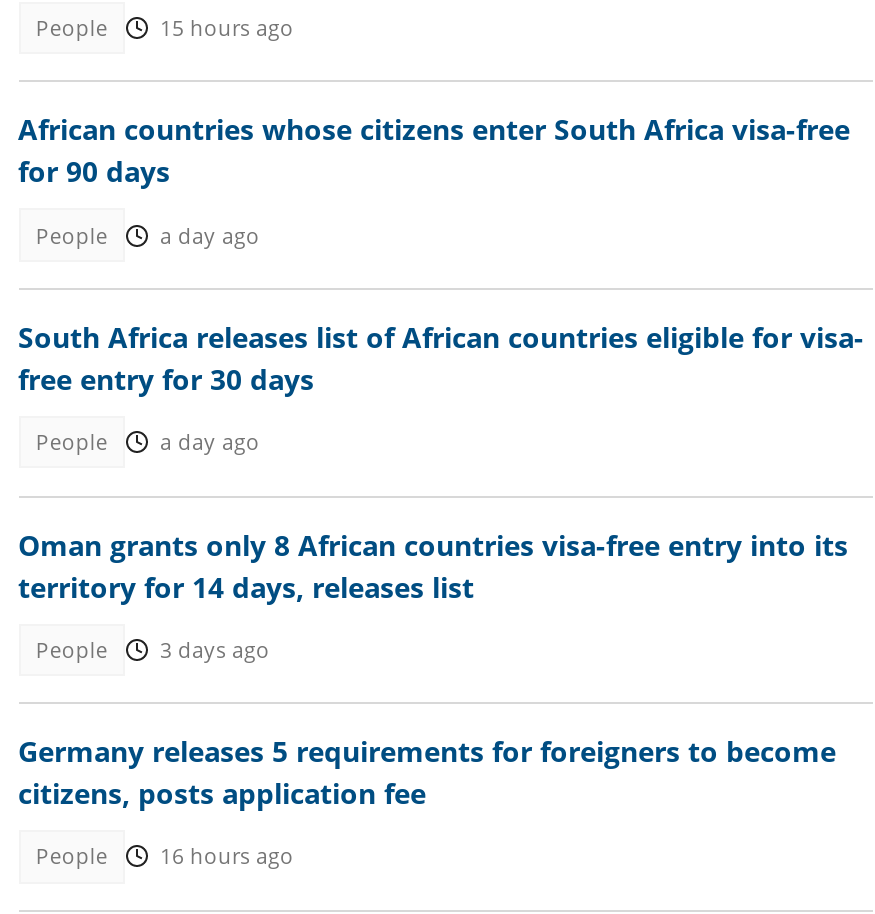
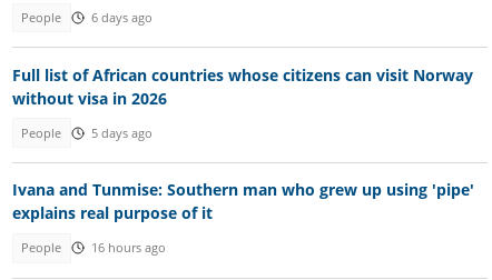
[36,14,294,42] People 15 hours ago -> [22,10,152,26] People 6 days ago
[18,111,850,191] African countries whose citizens enter South Africa visa-free | for 90 days -> [12,64,473,108] Full list of African countries whose citizens can visit Norway | without visa in 2026
[18,221,864,813] a day ago | South Africa releases list of African countries eligible for visa- | free entry for 30 days | People | a day ago | Oman grants only 8 African countries visa-free entry into its | territory for 14 days, releases list | People | 3 days ago | Germany releases 5 requirements for foreigners to become | citizens, posts application fee -> [12,125,474,224] 5 days ago | Ivana and Tunmise: Southern man who grew up using 'pipe' | explains real purpose of it

